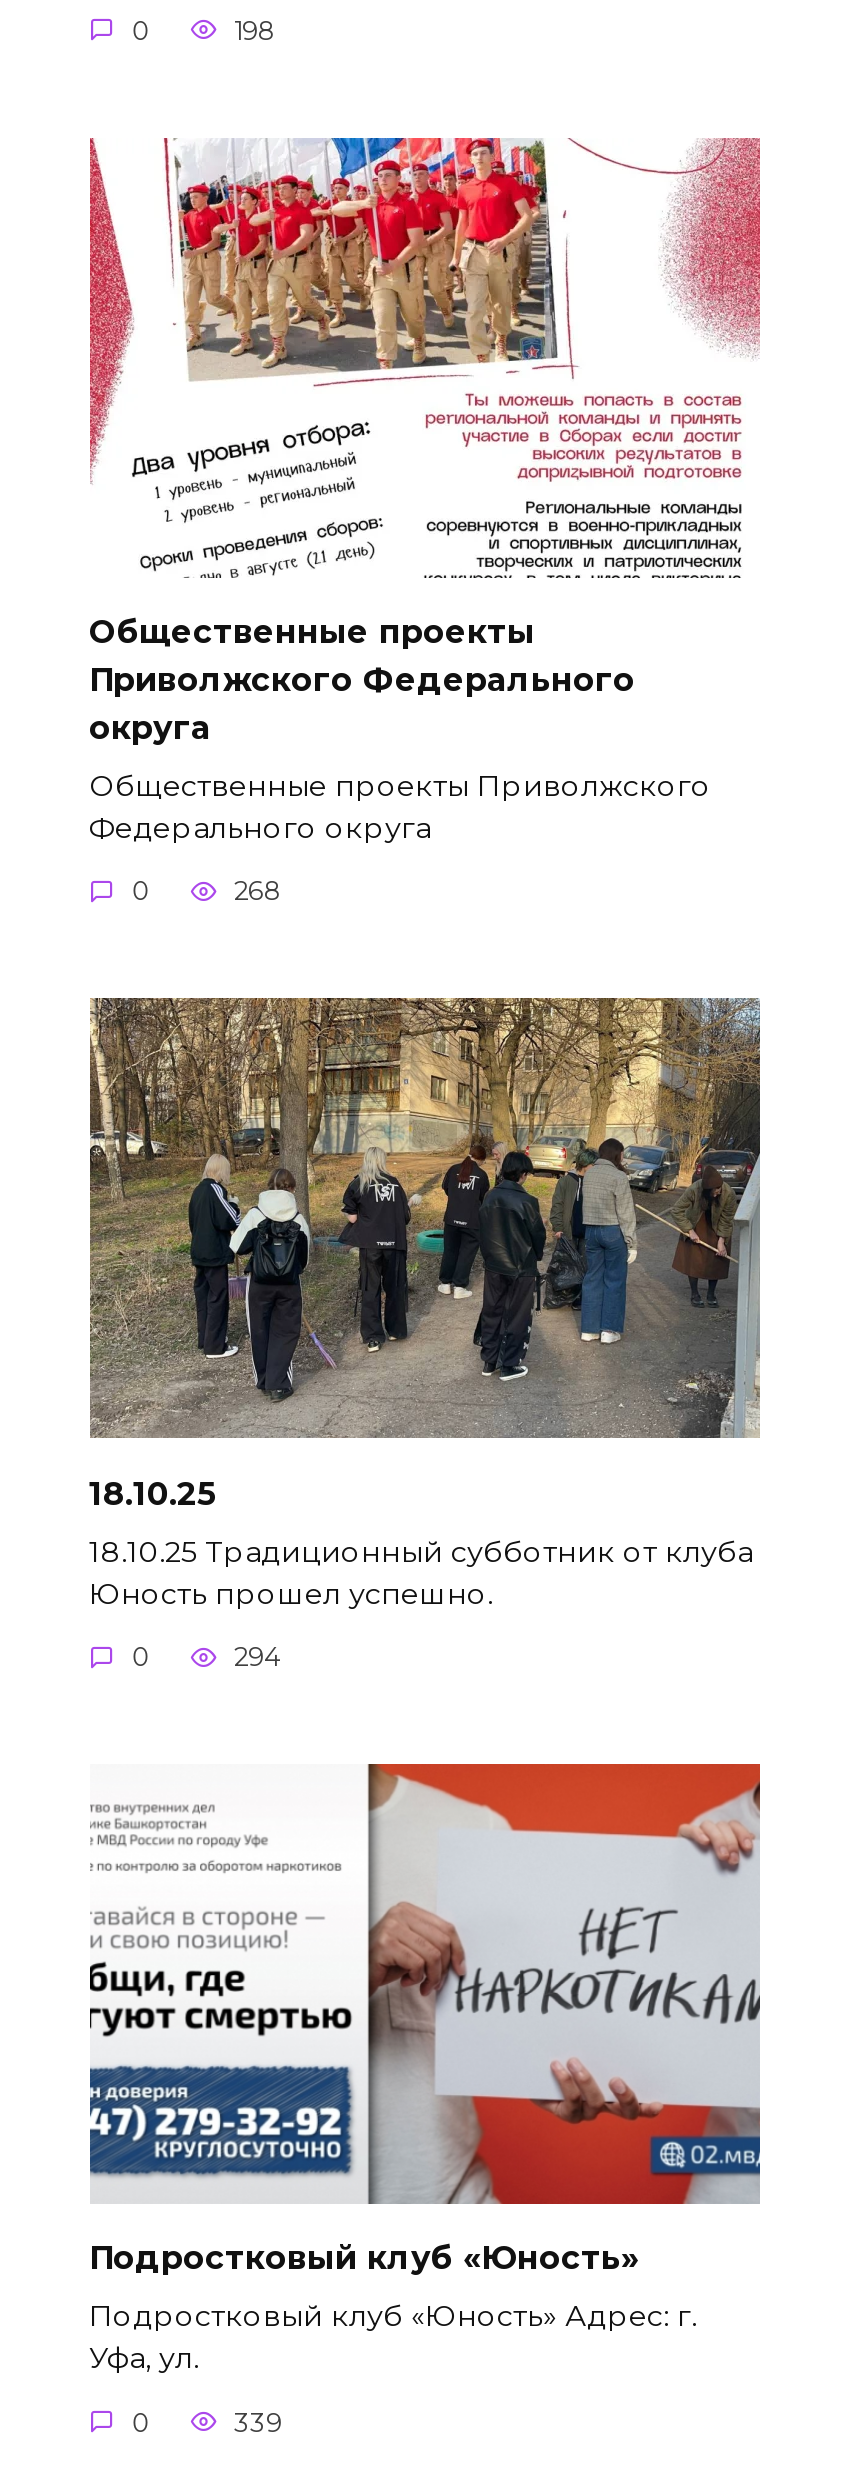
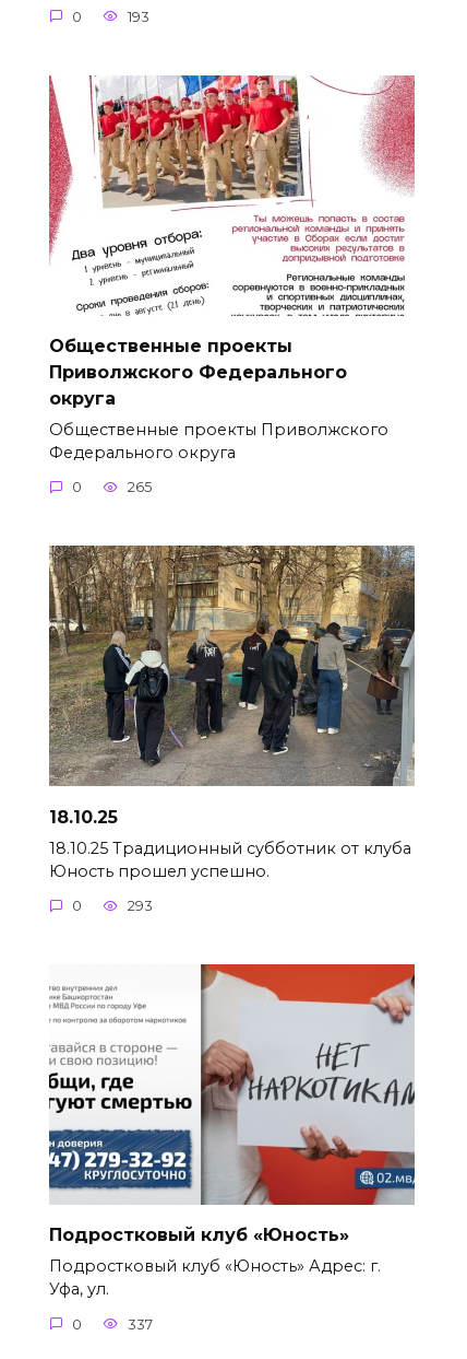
[234,15,276,45] 198 -> [128,8,149,25] 193
[234,877,282,907] 268 -> [128,479,152,496] 265
[234,1642,280,1672] 294 -> [128,898,153,914] 293
[234,2408,282,2438] 339 -> [128,1316,153,1333] 337

